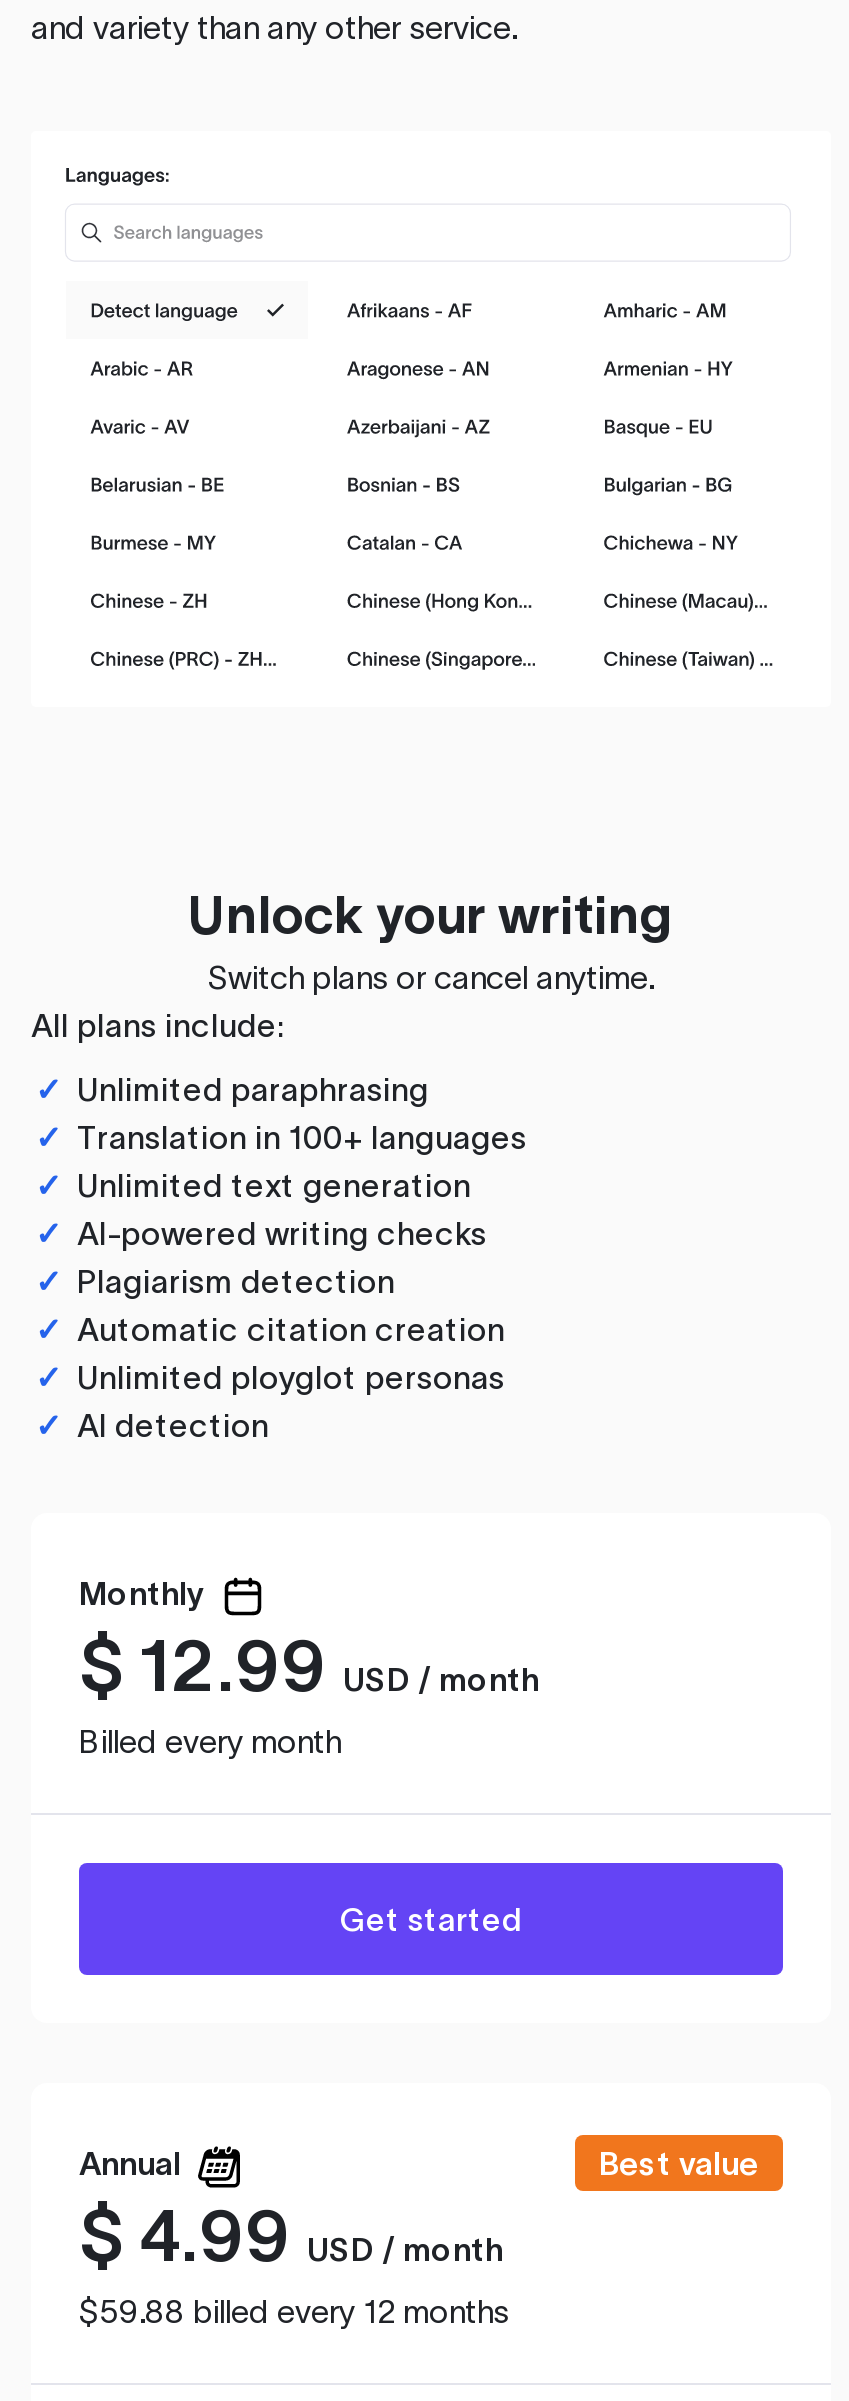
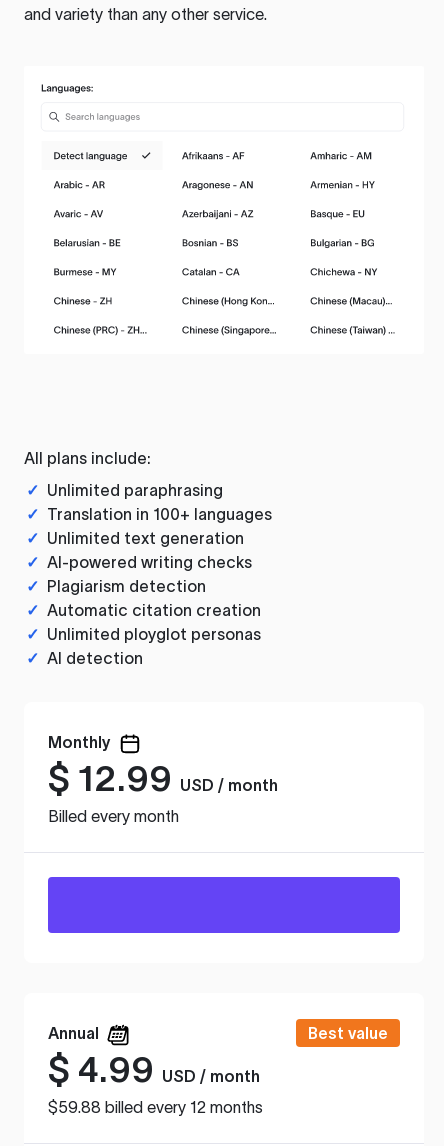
[188,884,674,994] Unlock your writing | Switch plans or cancel anytime. -> none
[340,1900,522,1936] Get started -> none

